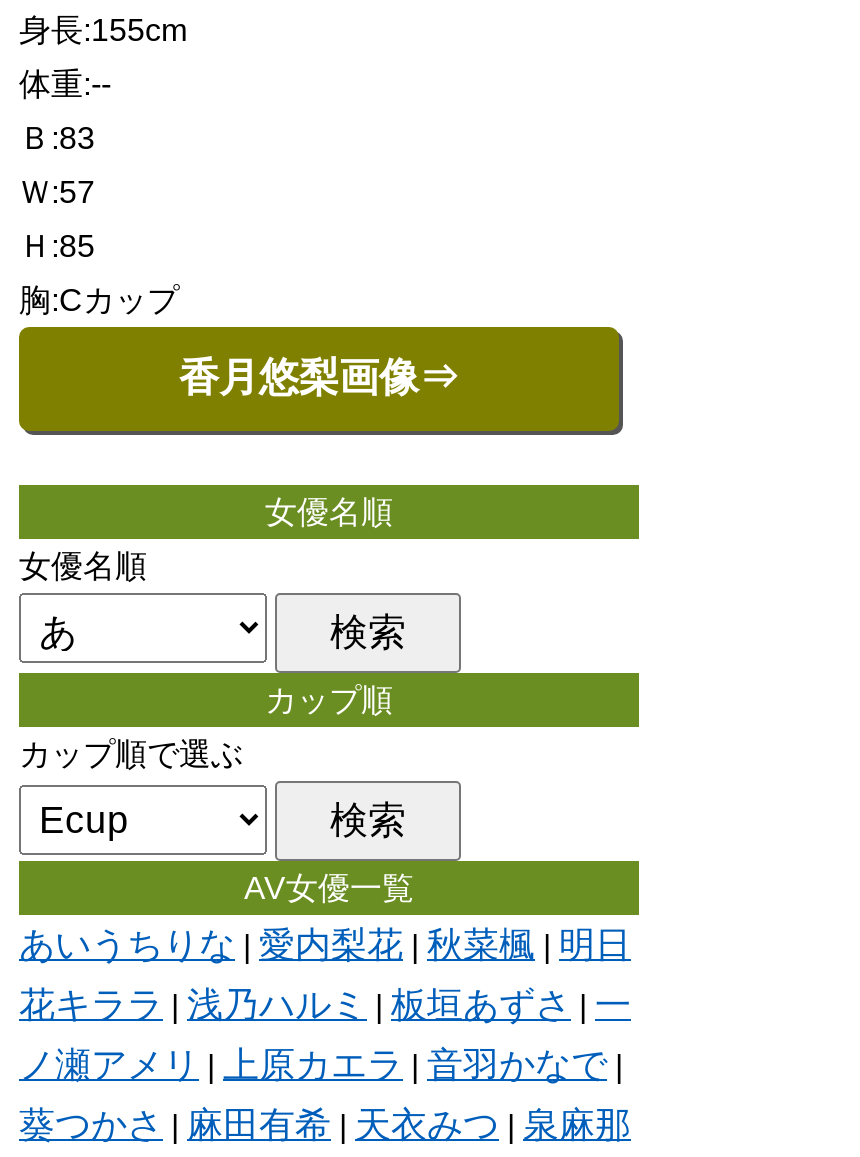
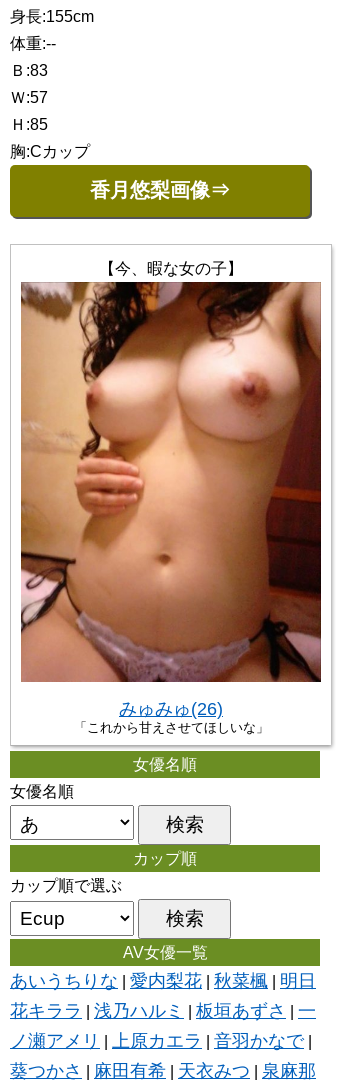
none -> [10,245,333,751] [image] | 【今、暇な女の子】
none -> [73,699,268,735] みゅみゅ(26) | 「これから甘えさせてほしいな」

